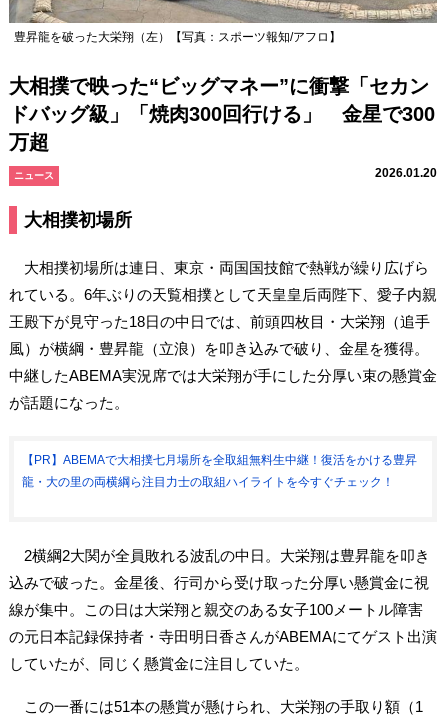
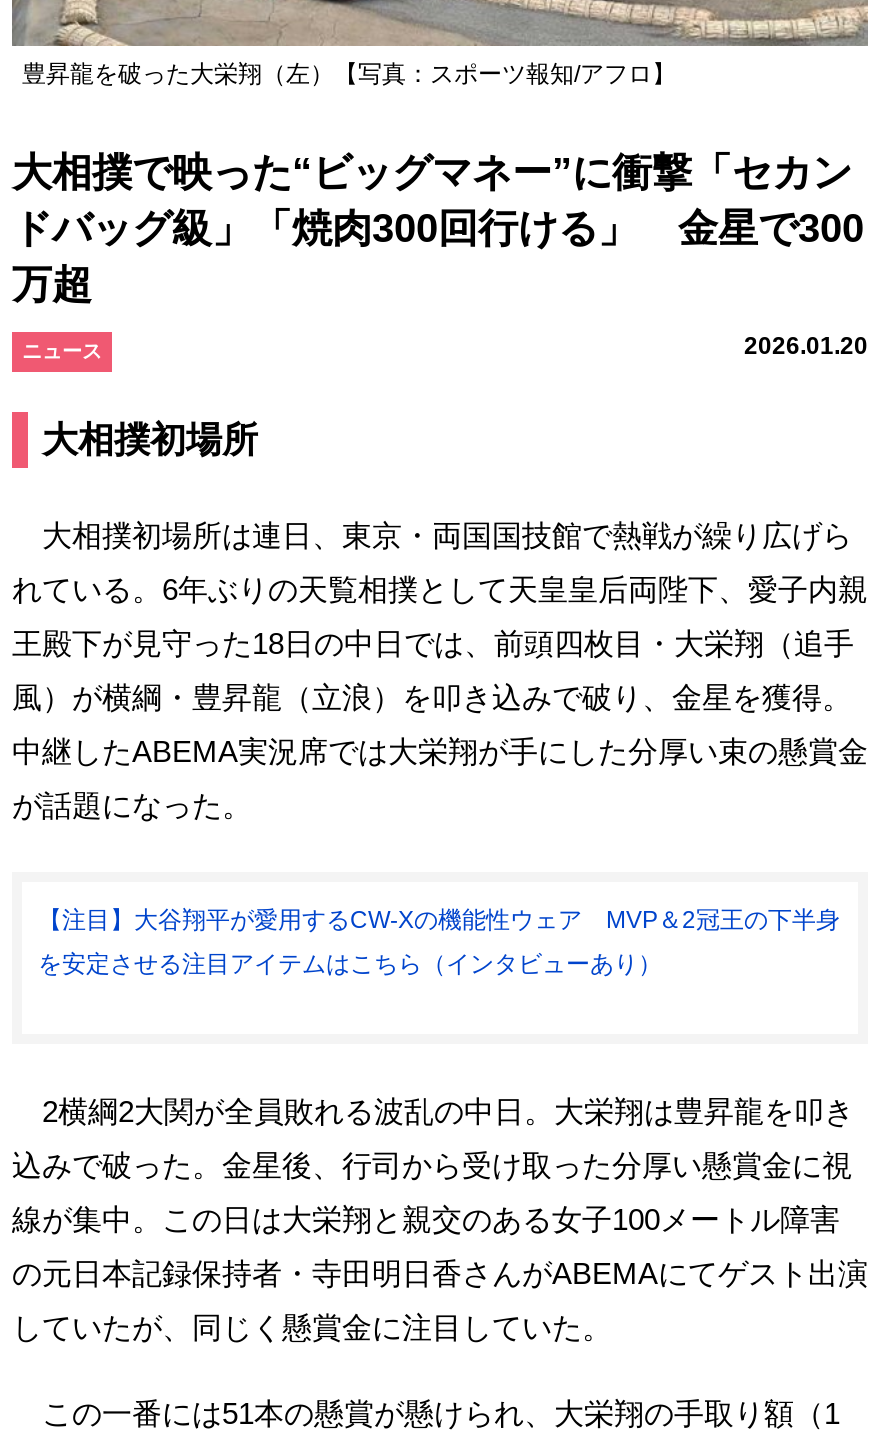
[22,452,417,466] 【PR】ABEMAで大相撲七月場所を全取組無料生中継！復活をかける豊昇 -> [38,905,840,933] 【注目】大谷翔平が愛用するCW-Xの機能性ウェア MVP＆2冠王の下半身
[22,474,394,488] 龍・大の里の両横綱ら注目力士の取組ハイライトを今すぐチェック！ -> [38,949,662,977] を安定させる注目アイテムはこちら（インタビューあり）

